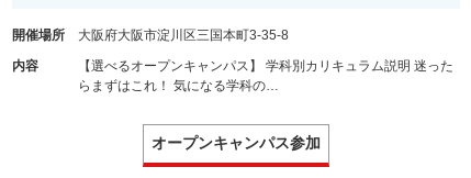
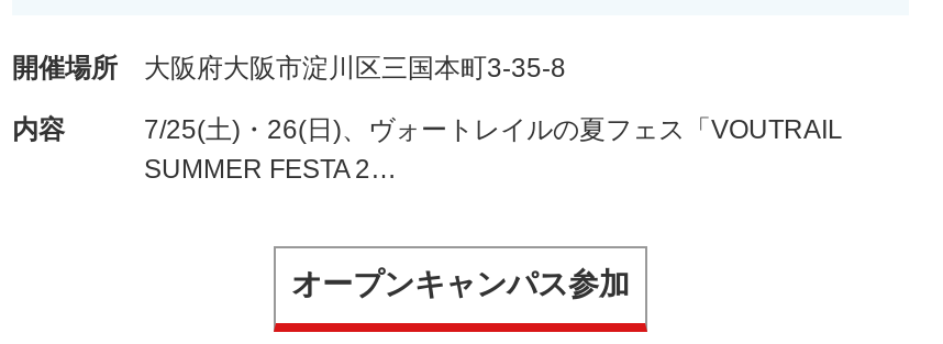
[78,58,453,93] 【選べるオープンキャンパス】 学科別カリキュラム説明 迷った | らまずはこれ！ 気になる学科の… -> [144,114,843,185] 7/25(土)・26(日)、ヴォートレイルの夏フェス「VOUTRAIL | SUMMER FESTA 2…

